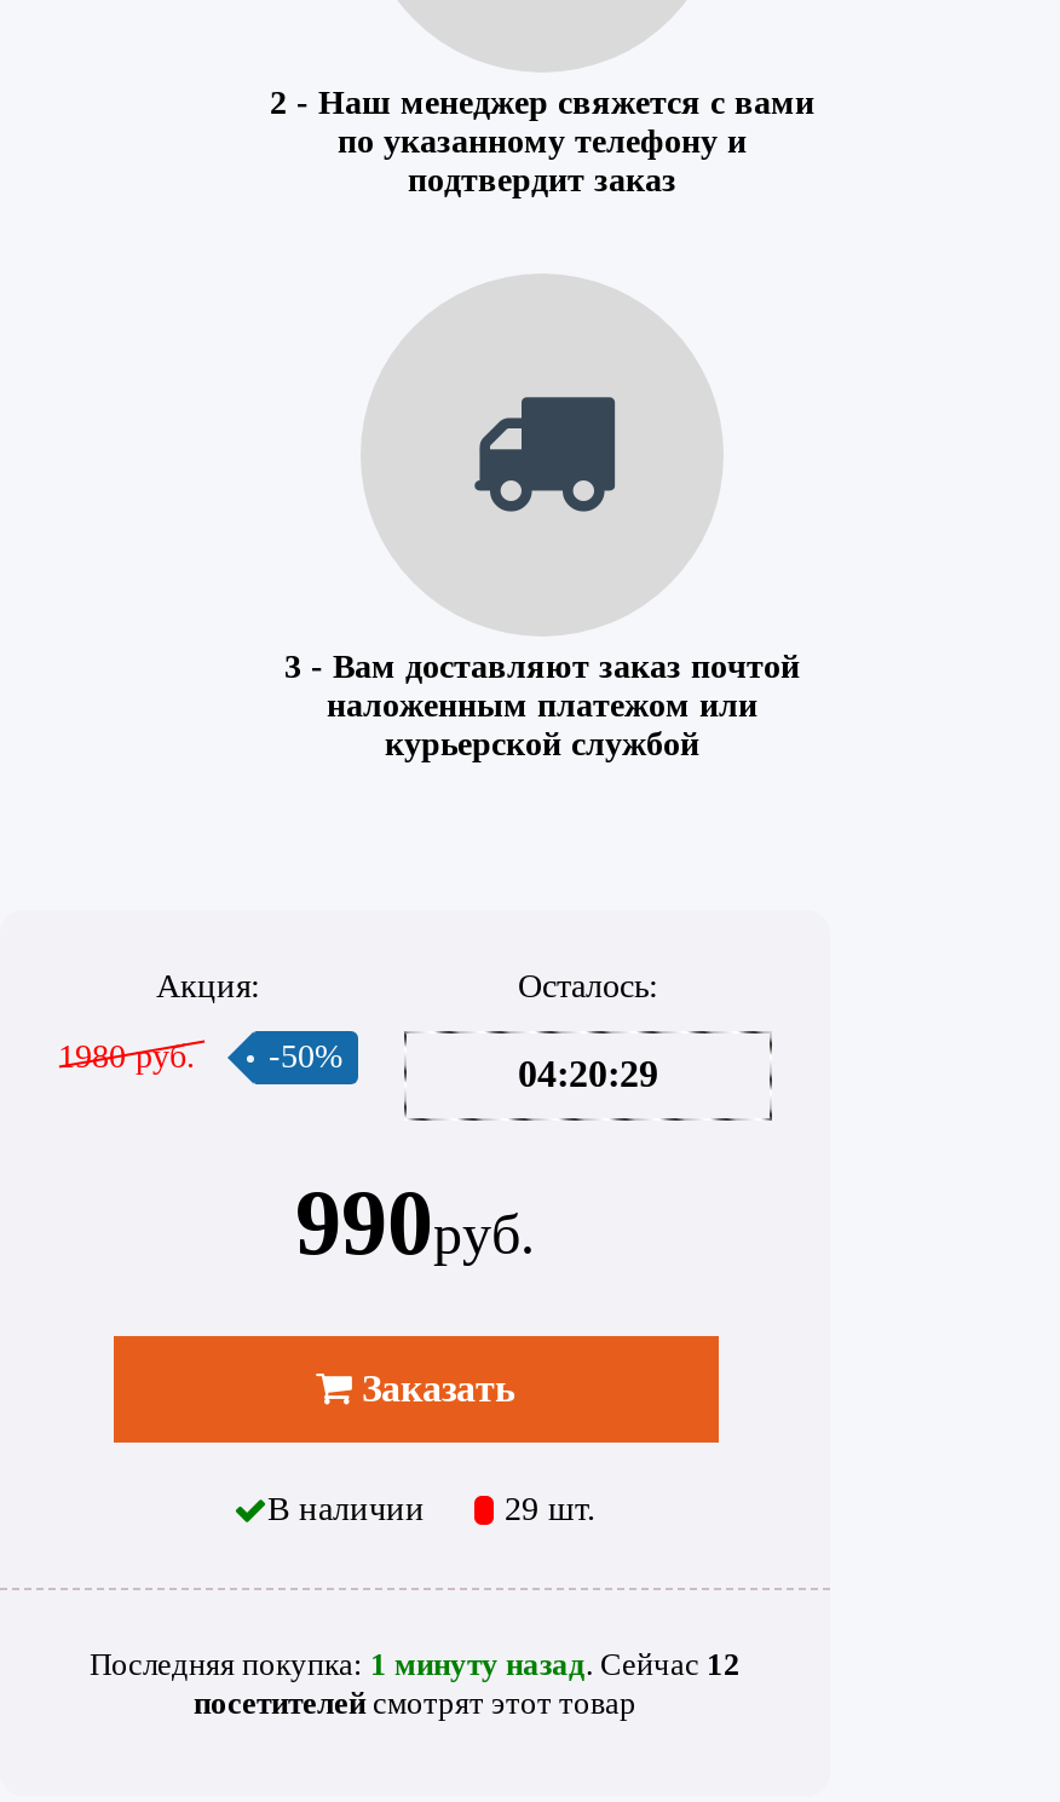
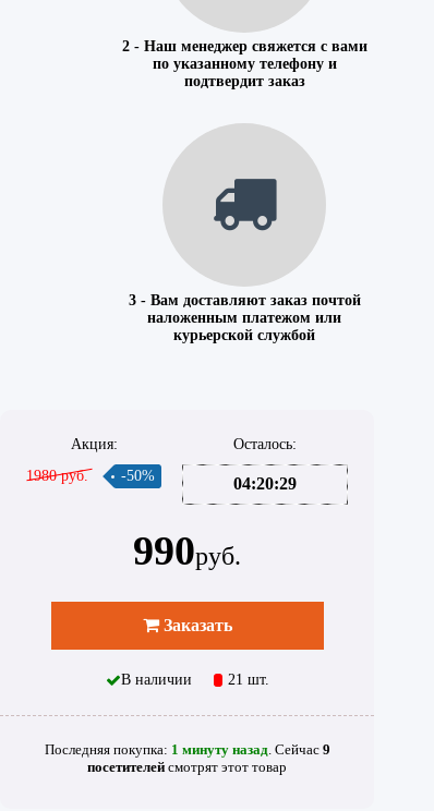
[505,1491,597,1527] 29 шт. -> [227,671,269,688] 21 шт.
[90,1646,741,1682] Последняя покупка: 1 минуту назад. Сейчас 12 -> [44,741,330,758] Последняя покупка: 1 минуту назад. Сейчас 9

